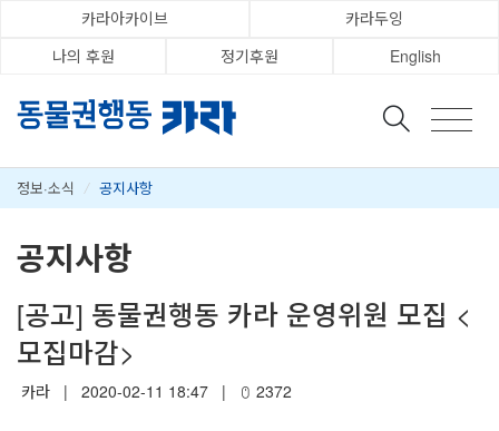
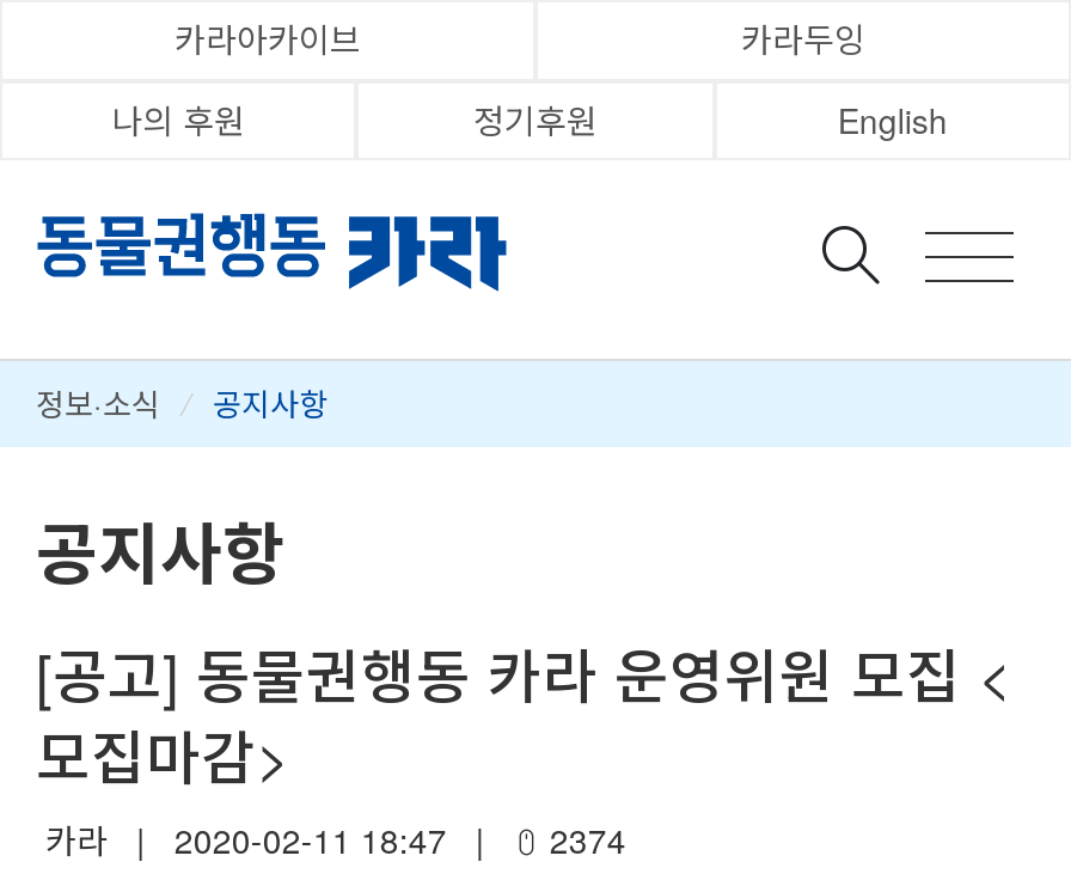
[252,380,292,402] 2372 -> [540,815,626,863] 2374

